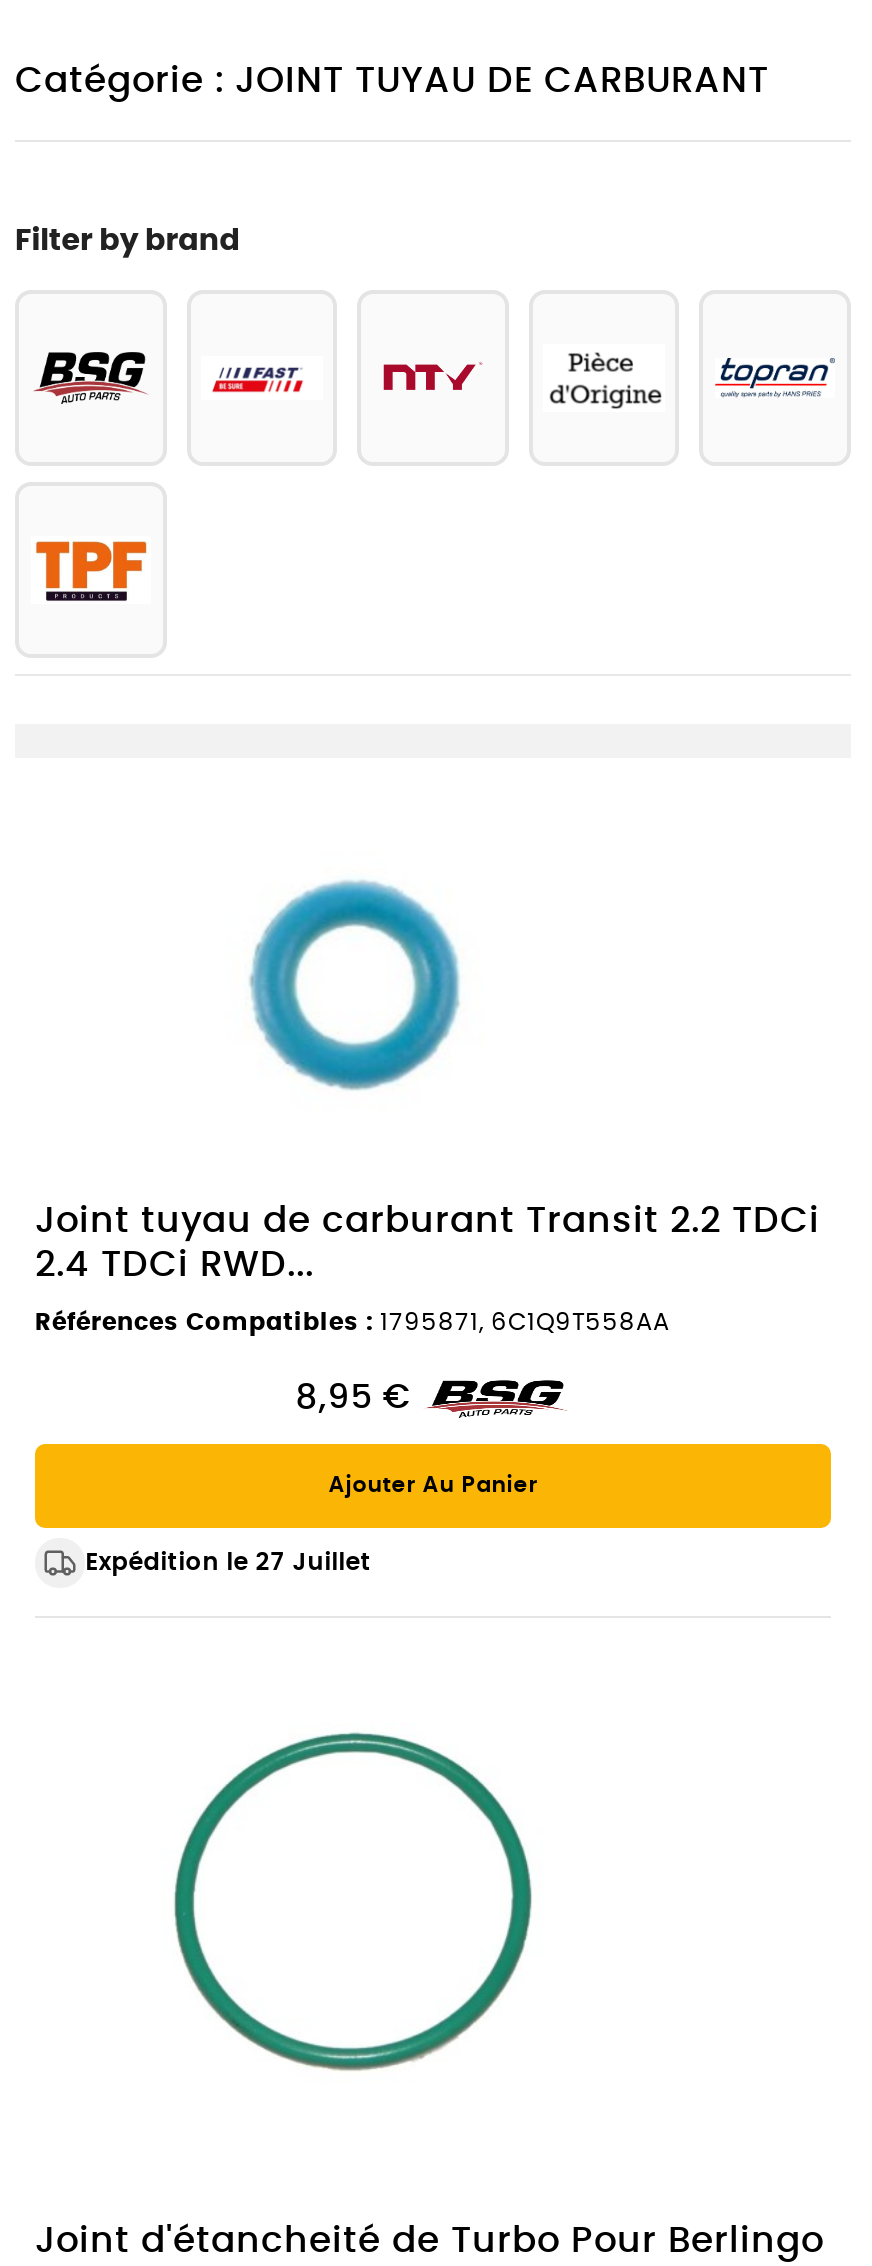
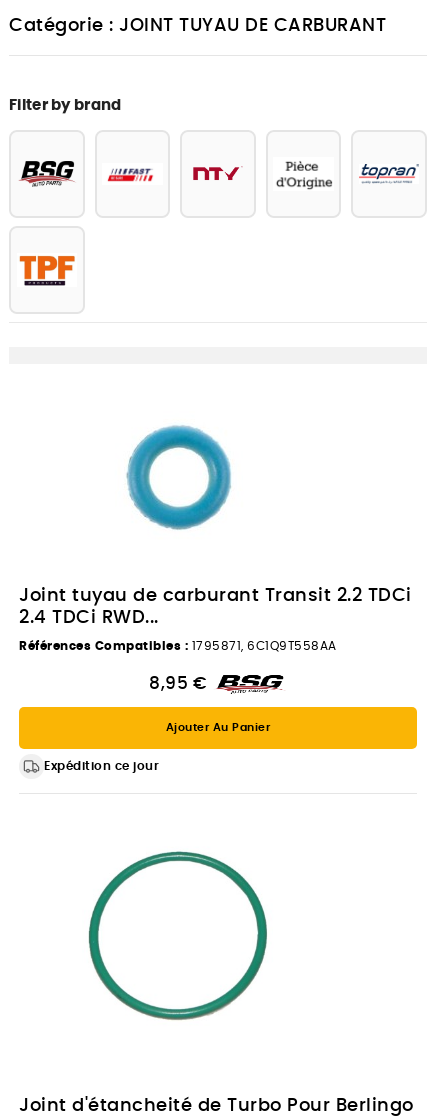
[85,1550,371,1574] Expédition le 27 Juillet -> [44,760,159,772] Expédition ce jour

